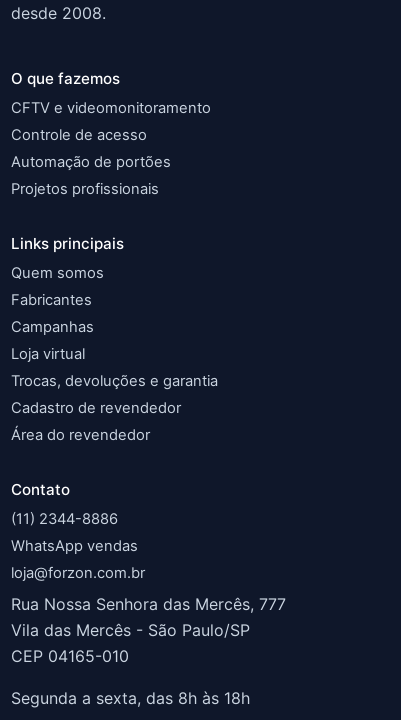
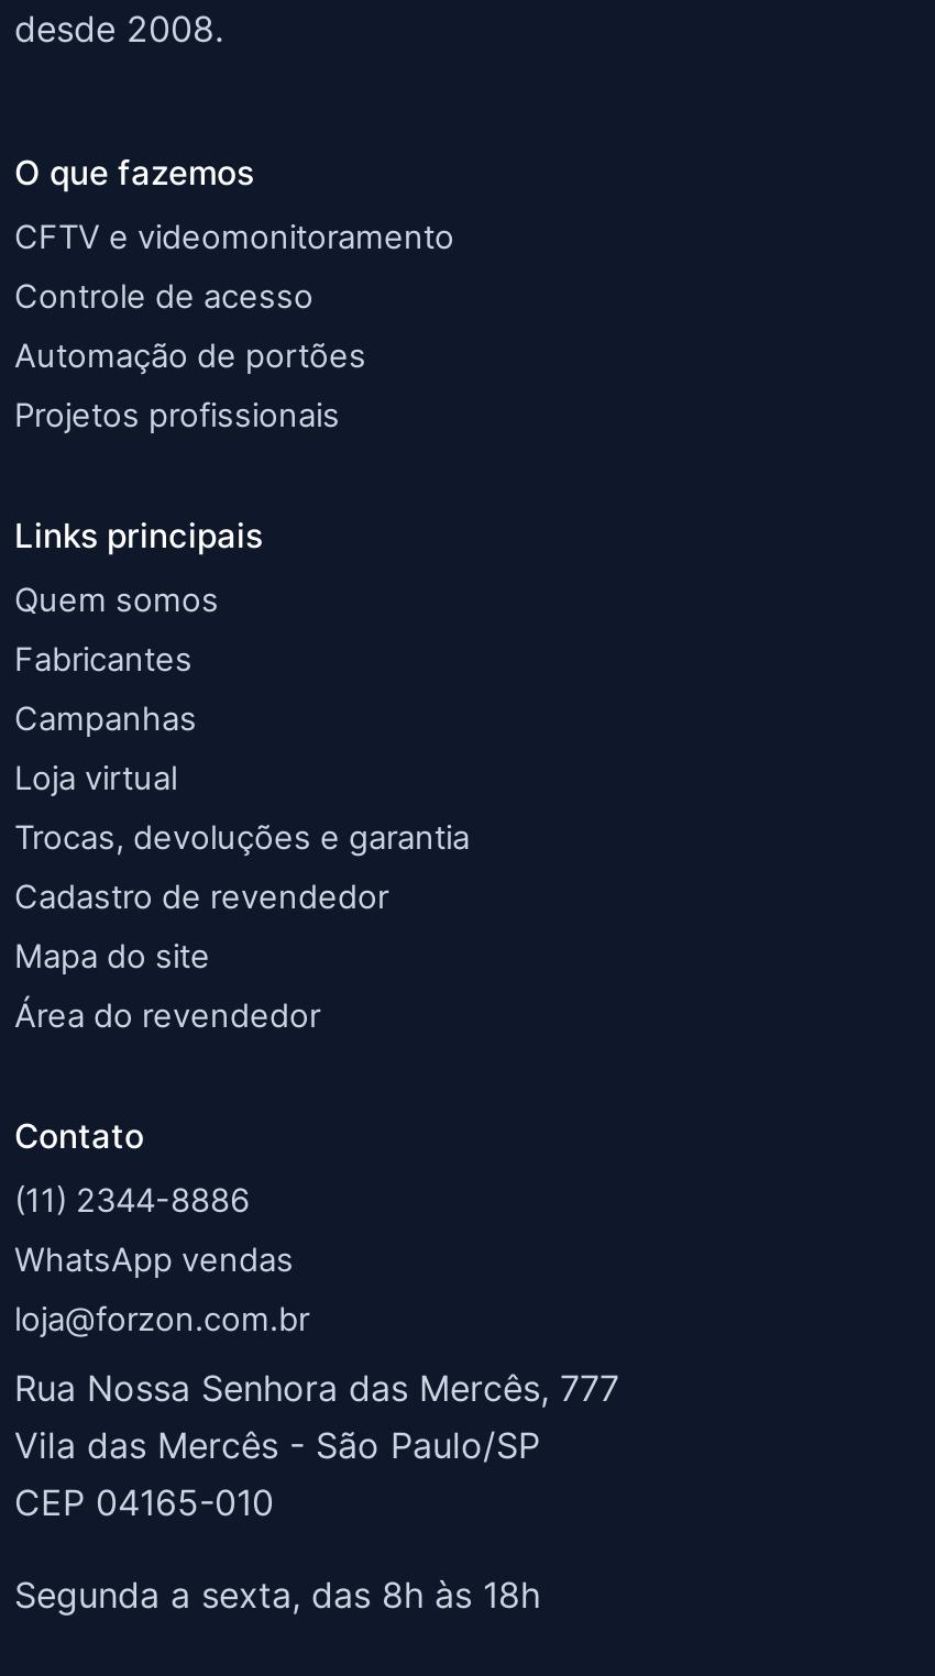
none -> [14,938,210,978] Mapa do site

